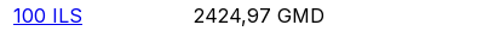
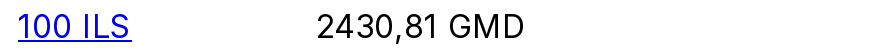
[194,3,324,27] 2424,97 GMD -> [316,6,526,46] 2430,81 GMD

